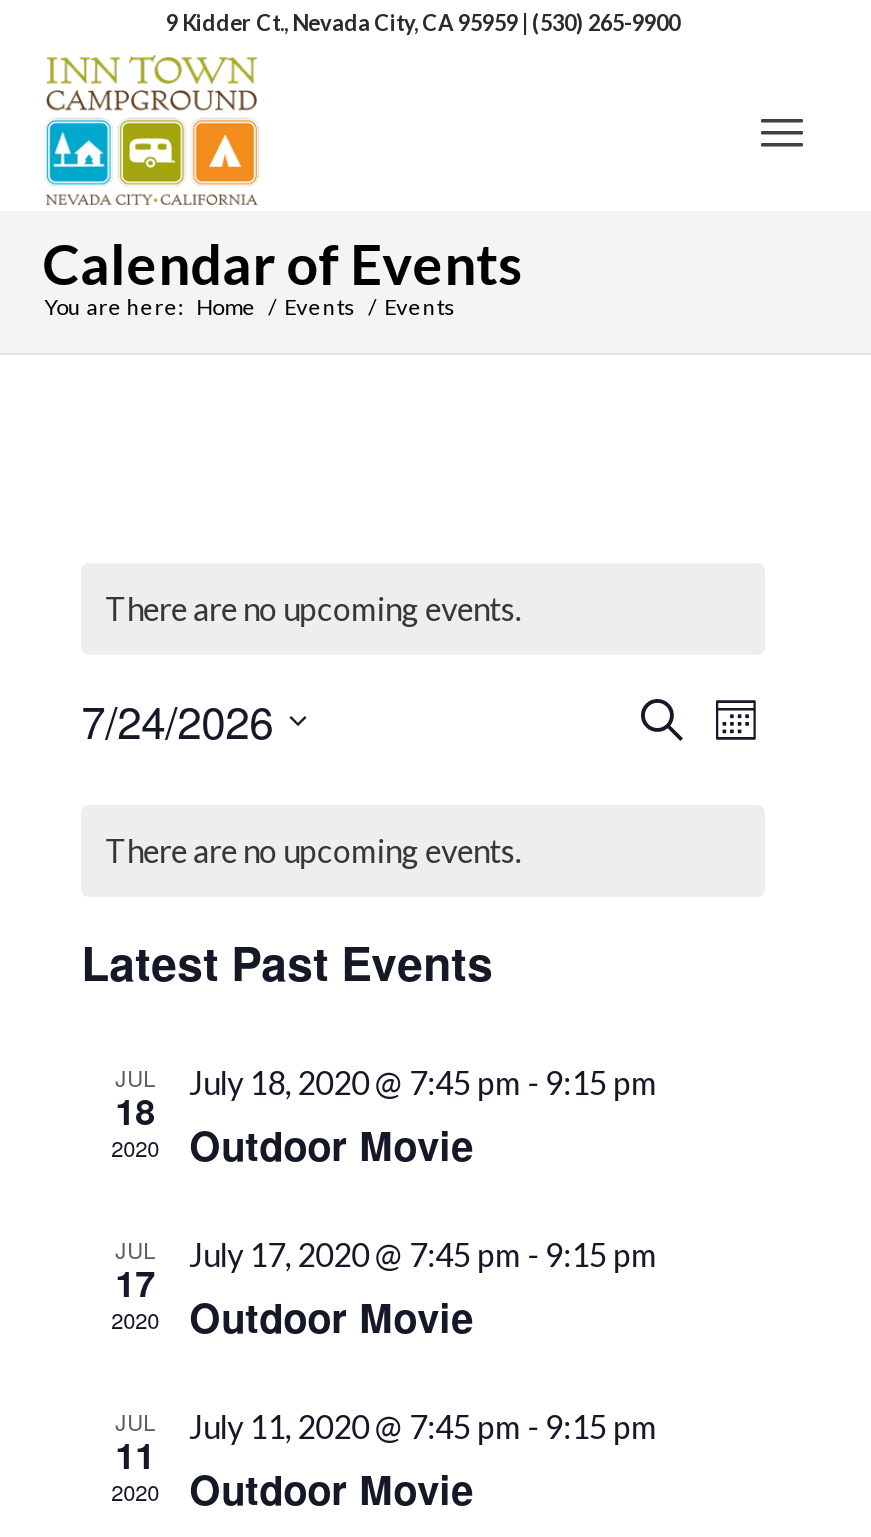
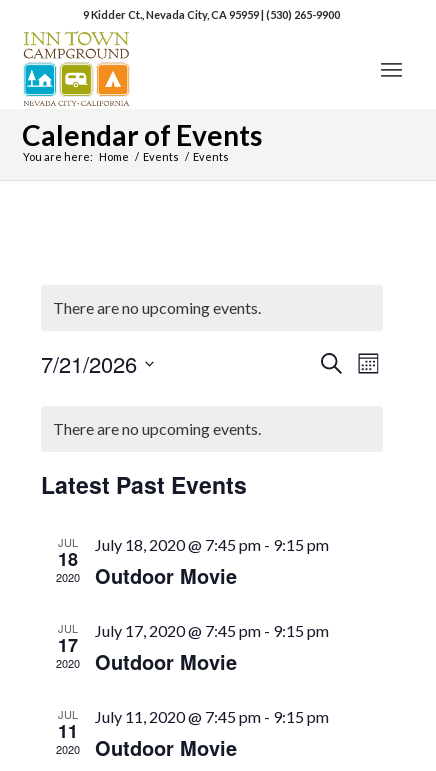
[81,689,273,751] 7/24/2026 -> [41,348,137,379] 7/21/2026

